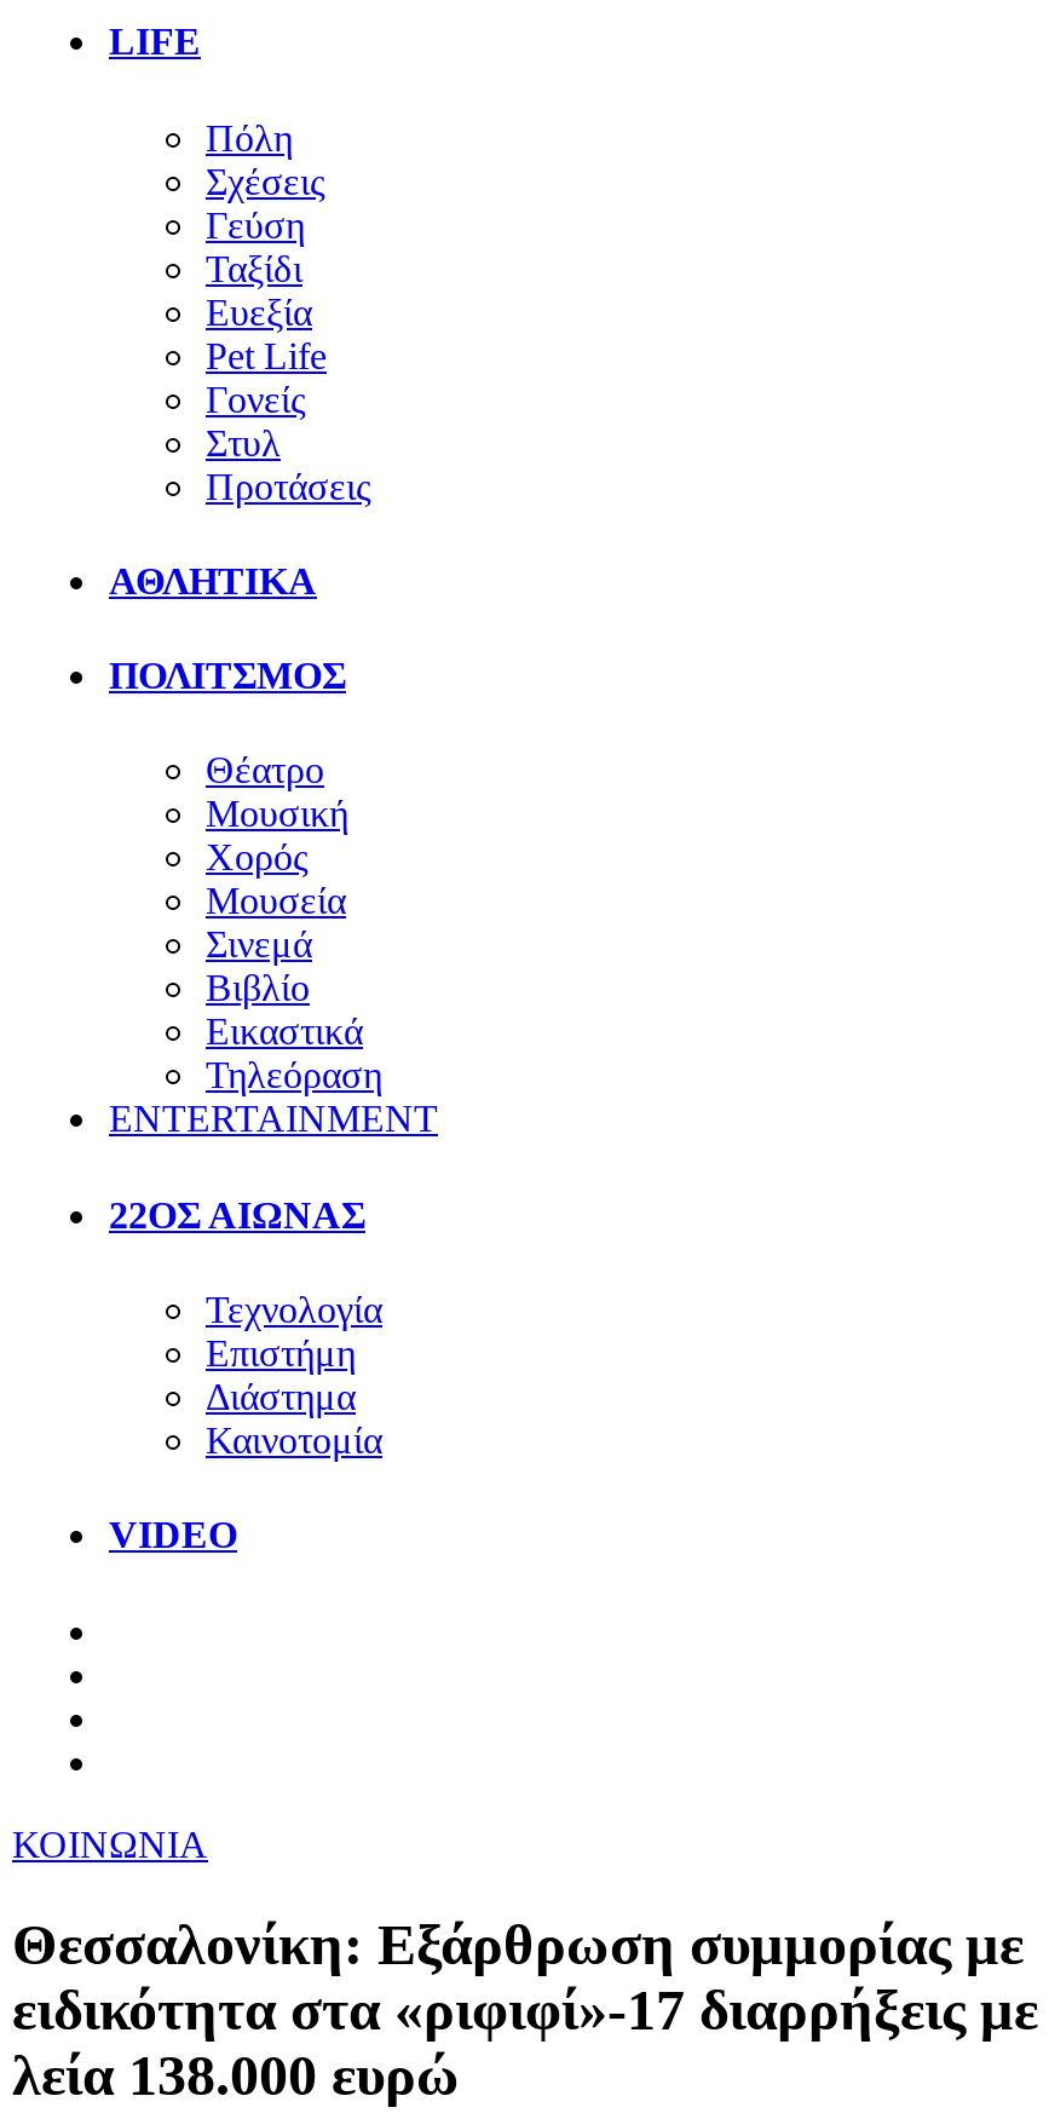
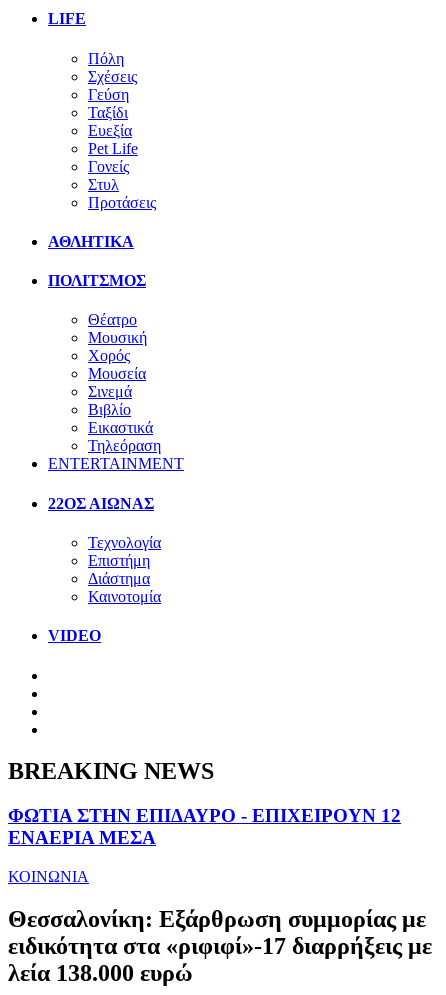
none -> [8,758,401,848] BREAKING NEWS | ΦΩΤΙΑ ΣΤΗΝ ΕΠΙΔΑΥΡΟ - ΕΠΙΧΕΙΡΟΥΝ 12 | ΕΝΑΕΡΙΑ ΜΕΣΑ

